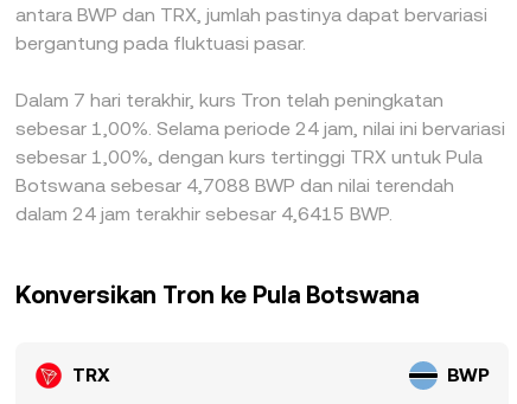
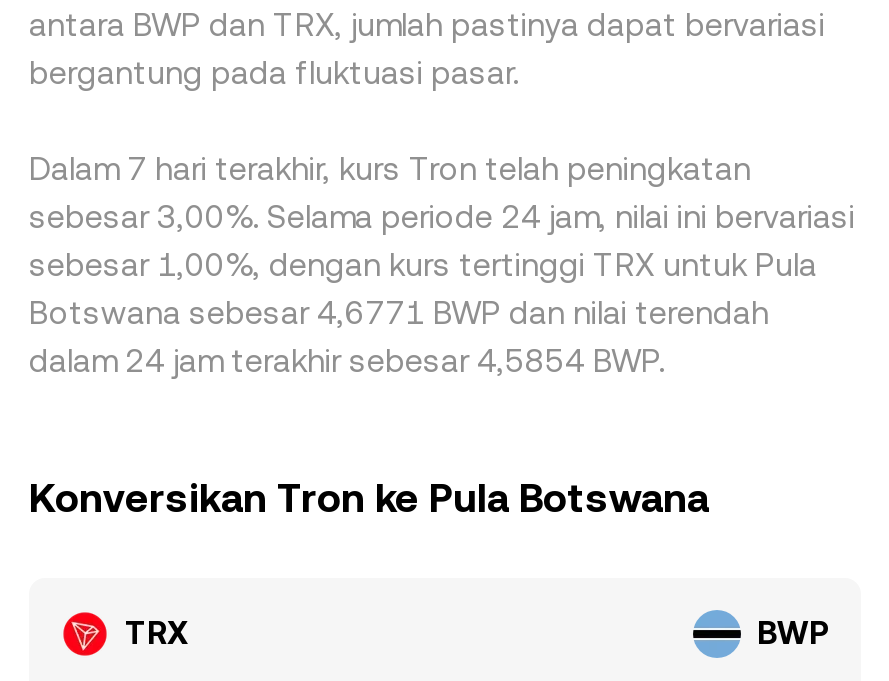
[15,117,505,140] sebesar 1,00%. Selama periode 24 jam, nilai ini bervariasi -> [29,198,855,236] sebesar 3,00%. Selama periode 24 jam, nilai ini bervariasi
[15,174,454,197] Botswana sebesar 4,7088 BWP dan nilai terendah -> [29,294,769,332] Botswana sebesar 4,6771 BWP dan nilai terendah
[15,203,392,225] dalam 24 jam terakhir sebesar 4,6415 BWP. -> [29,342,665,380] dalam 24 jam terakhir sebesar 4,5854 BWP.

